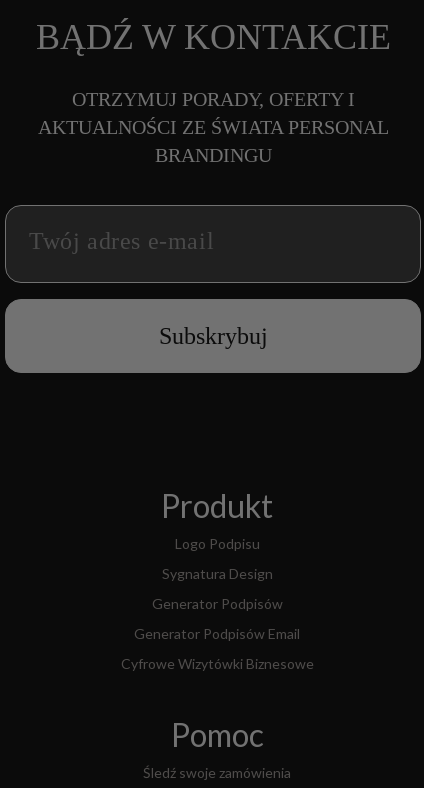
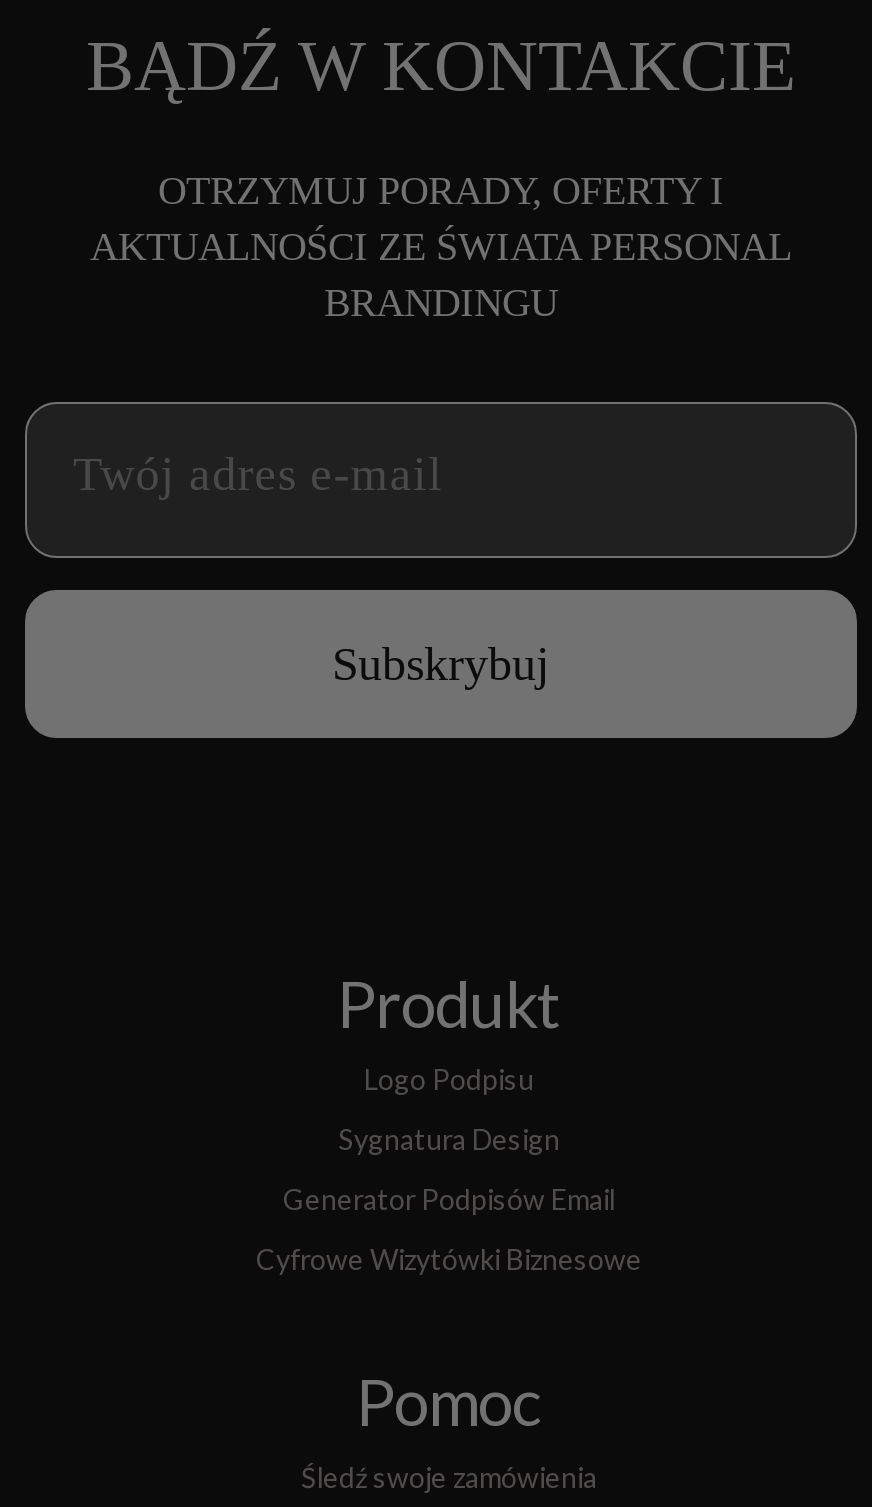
[151,595,282,612] Generator Podpisów -> none

